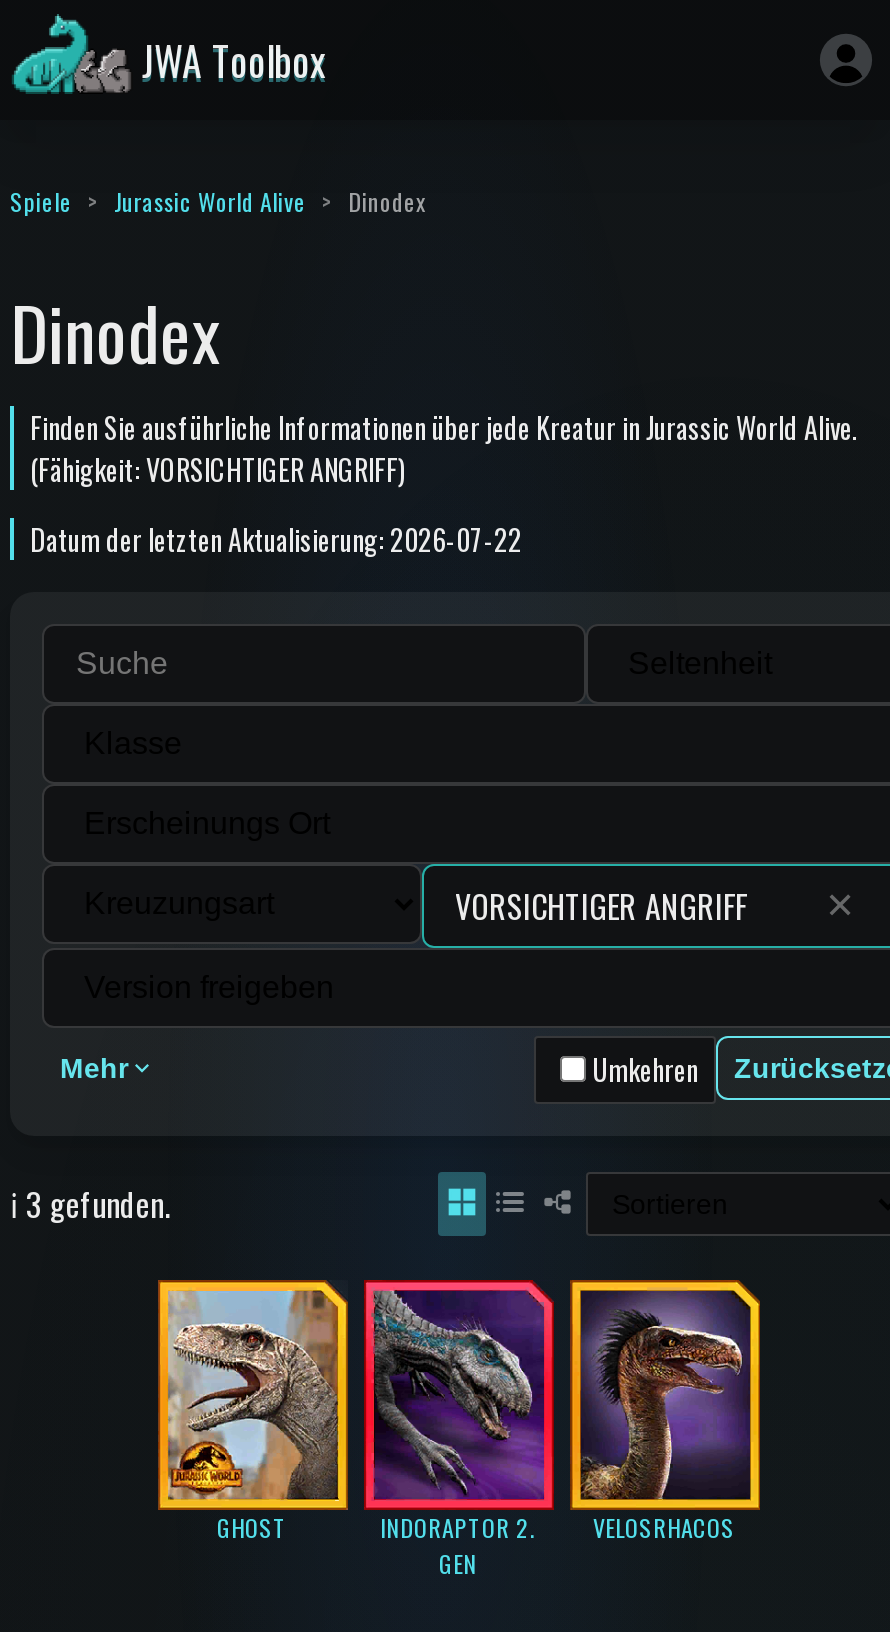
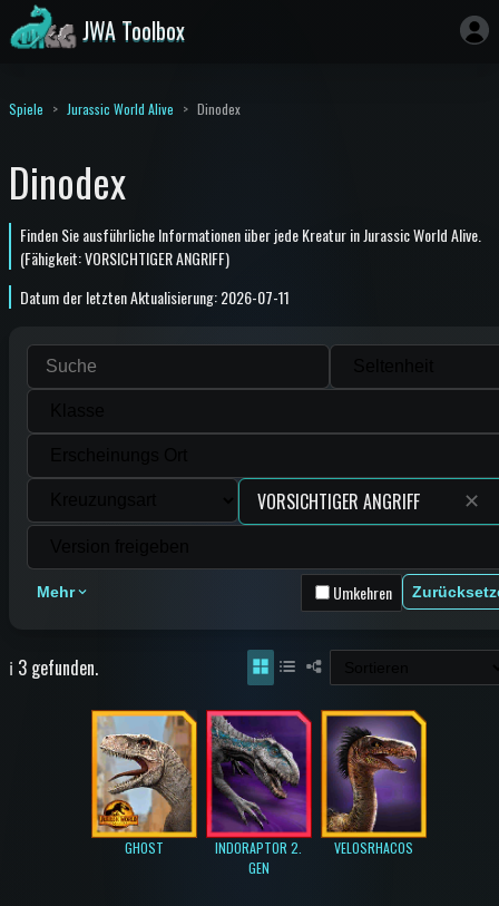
[30,518,522,560] Datum der letzten Aktualisierung: 2026-07-22 -> [20,285,290,309] Datum der letzten Aktualisierung: 2026-07-11

